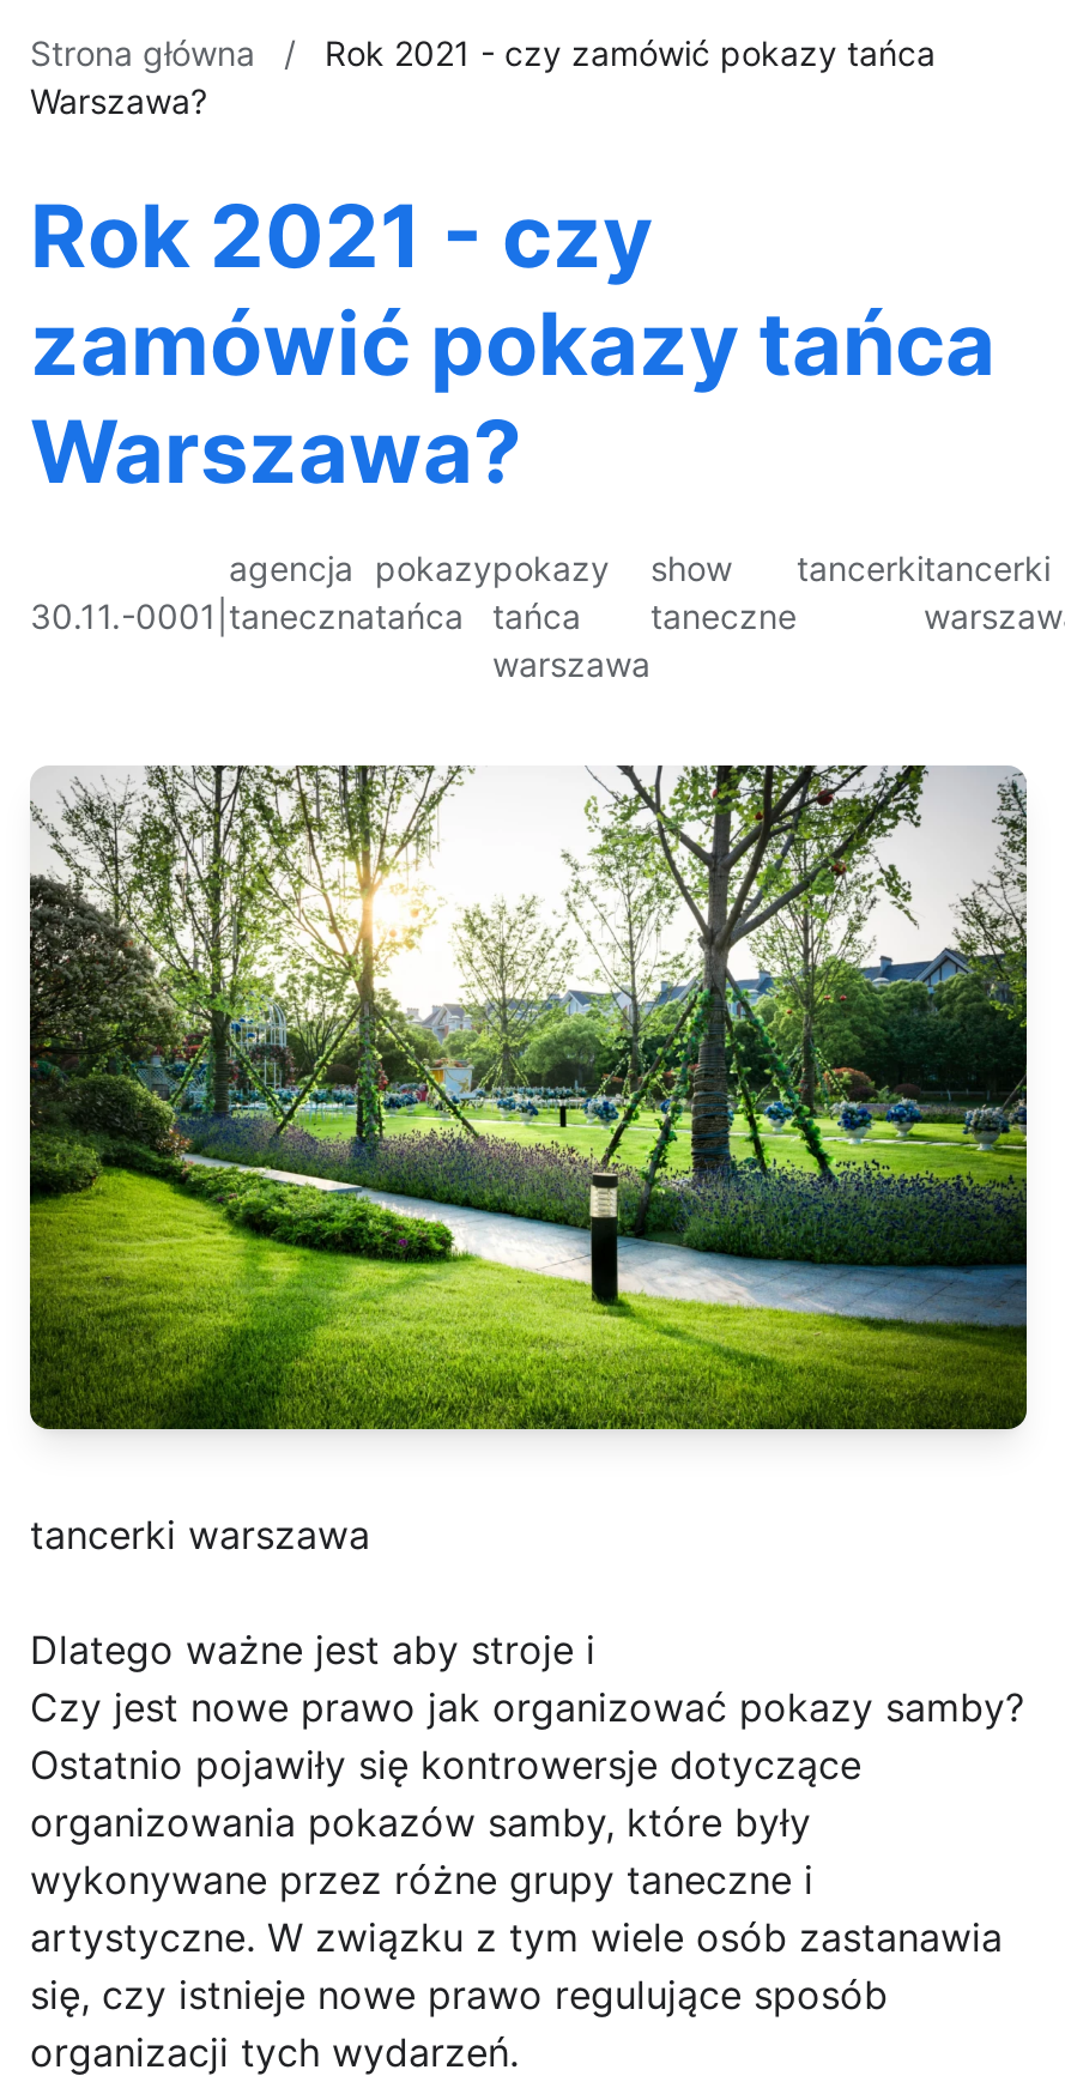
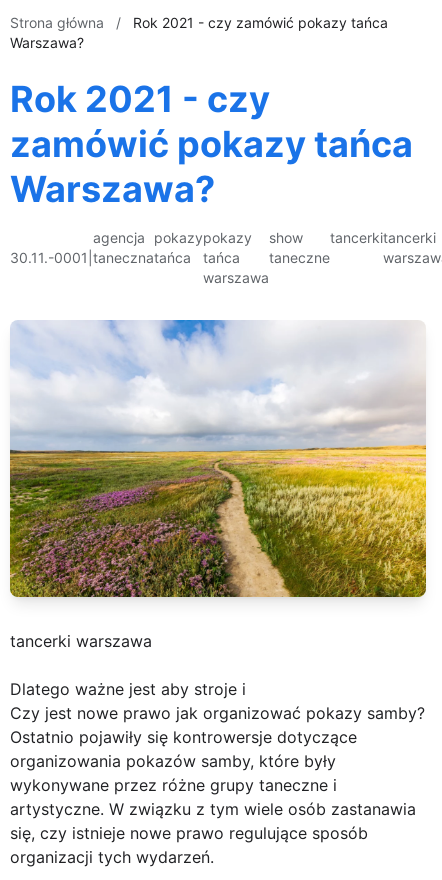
[28,763,1029,1432] [image] -> [9,319,427,598] [image]

